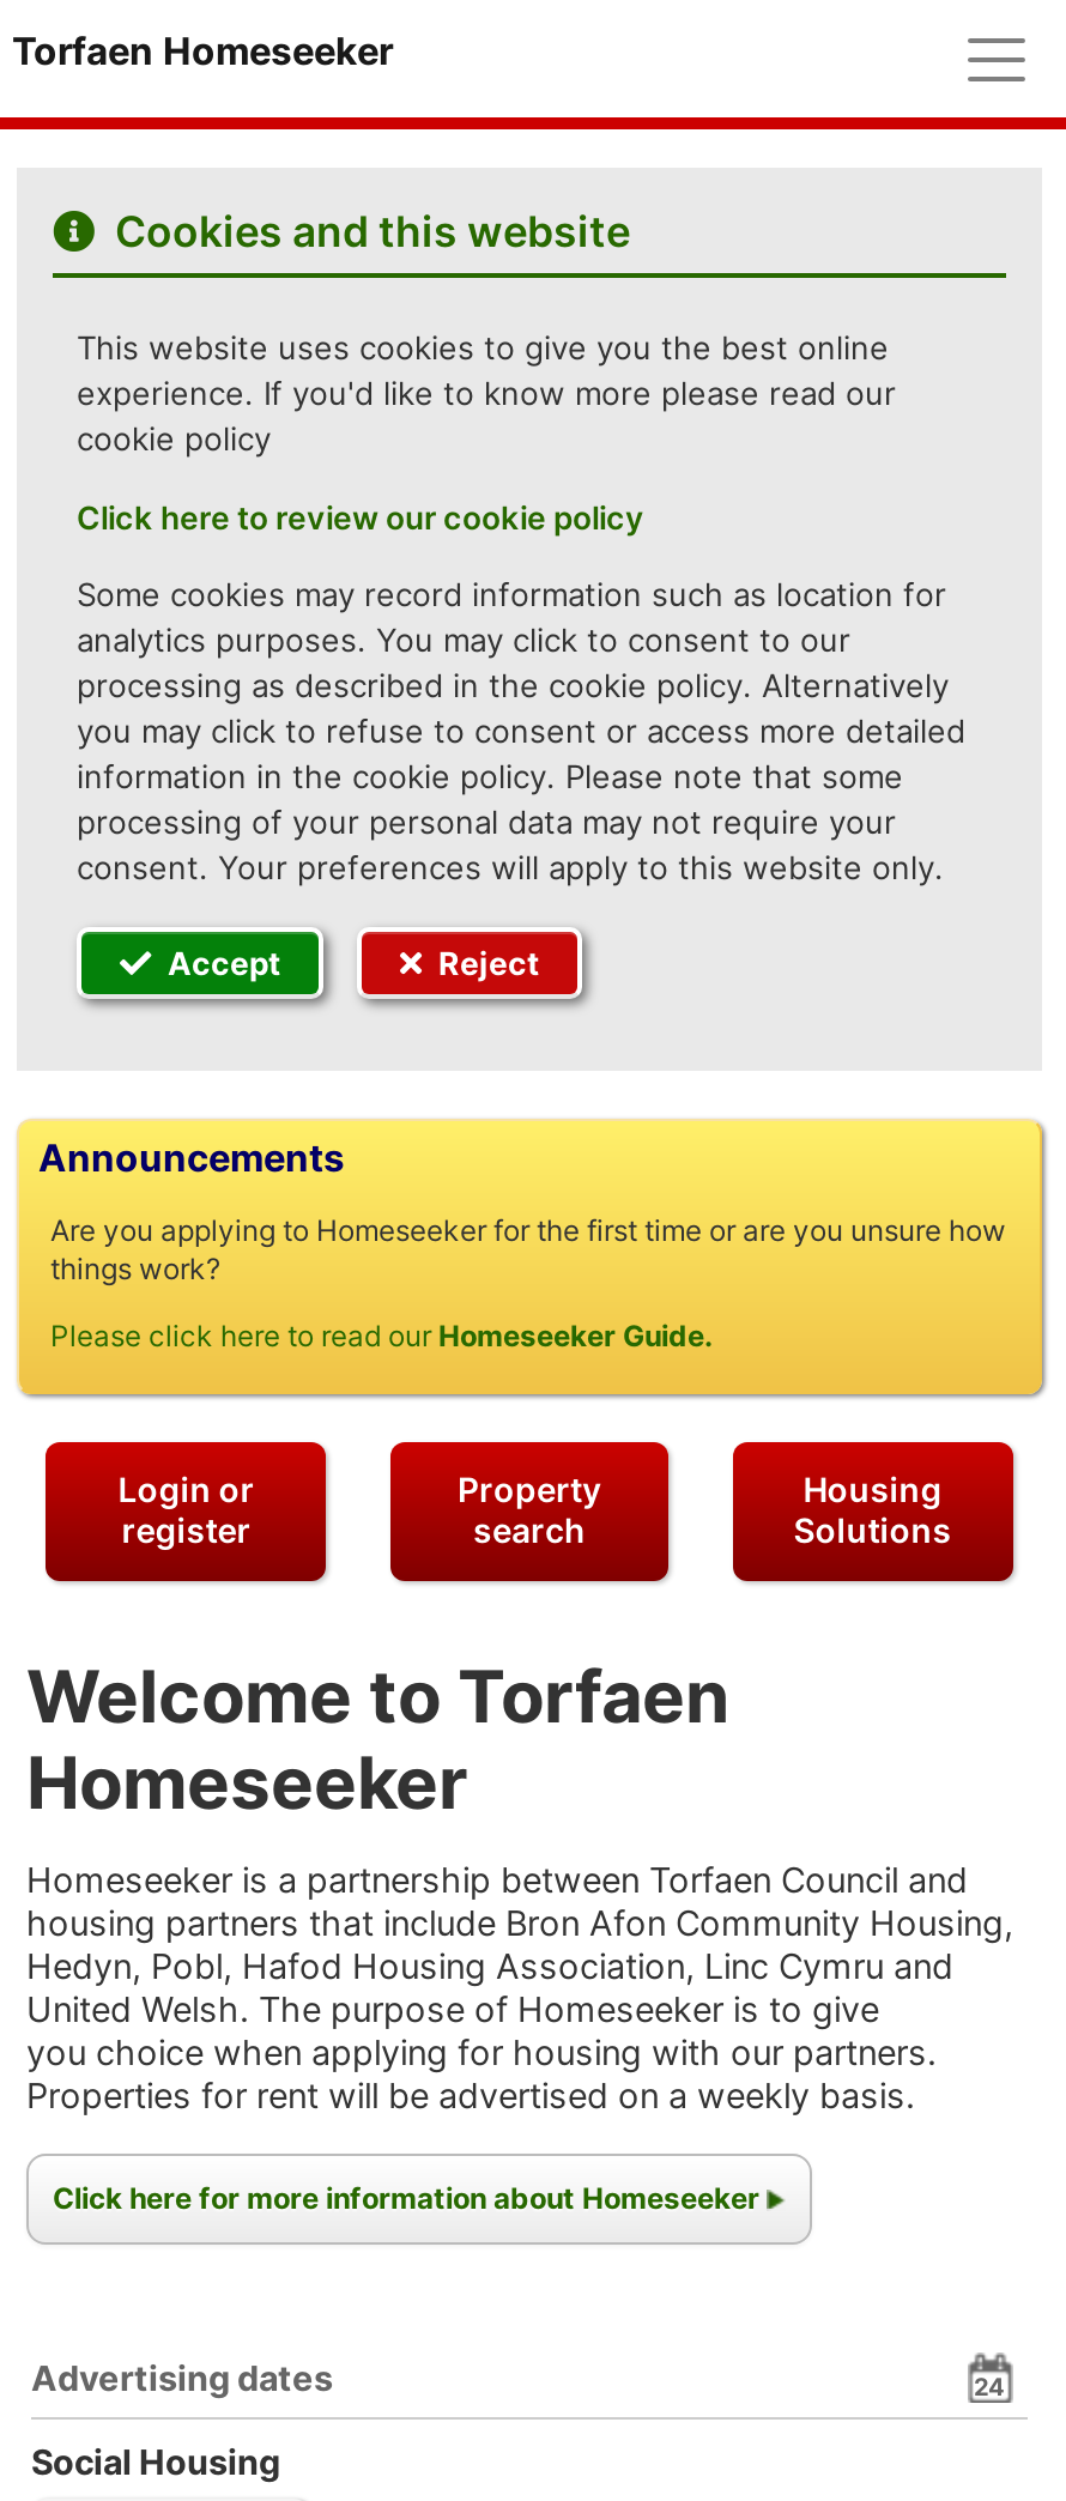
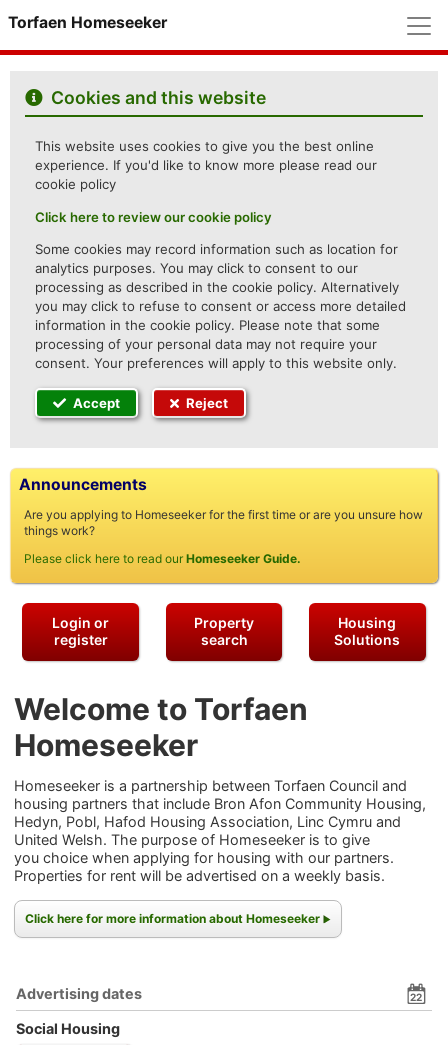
[974,2371,1005,2400] 24 -> [410,991,422,1003] 22

